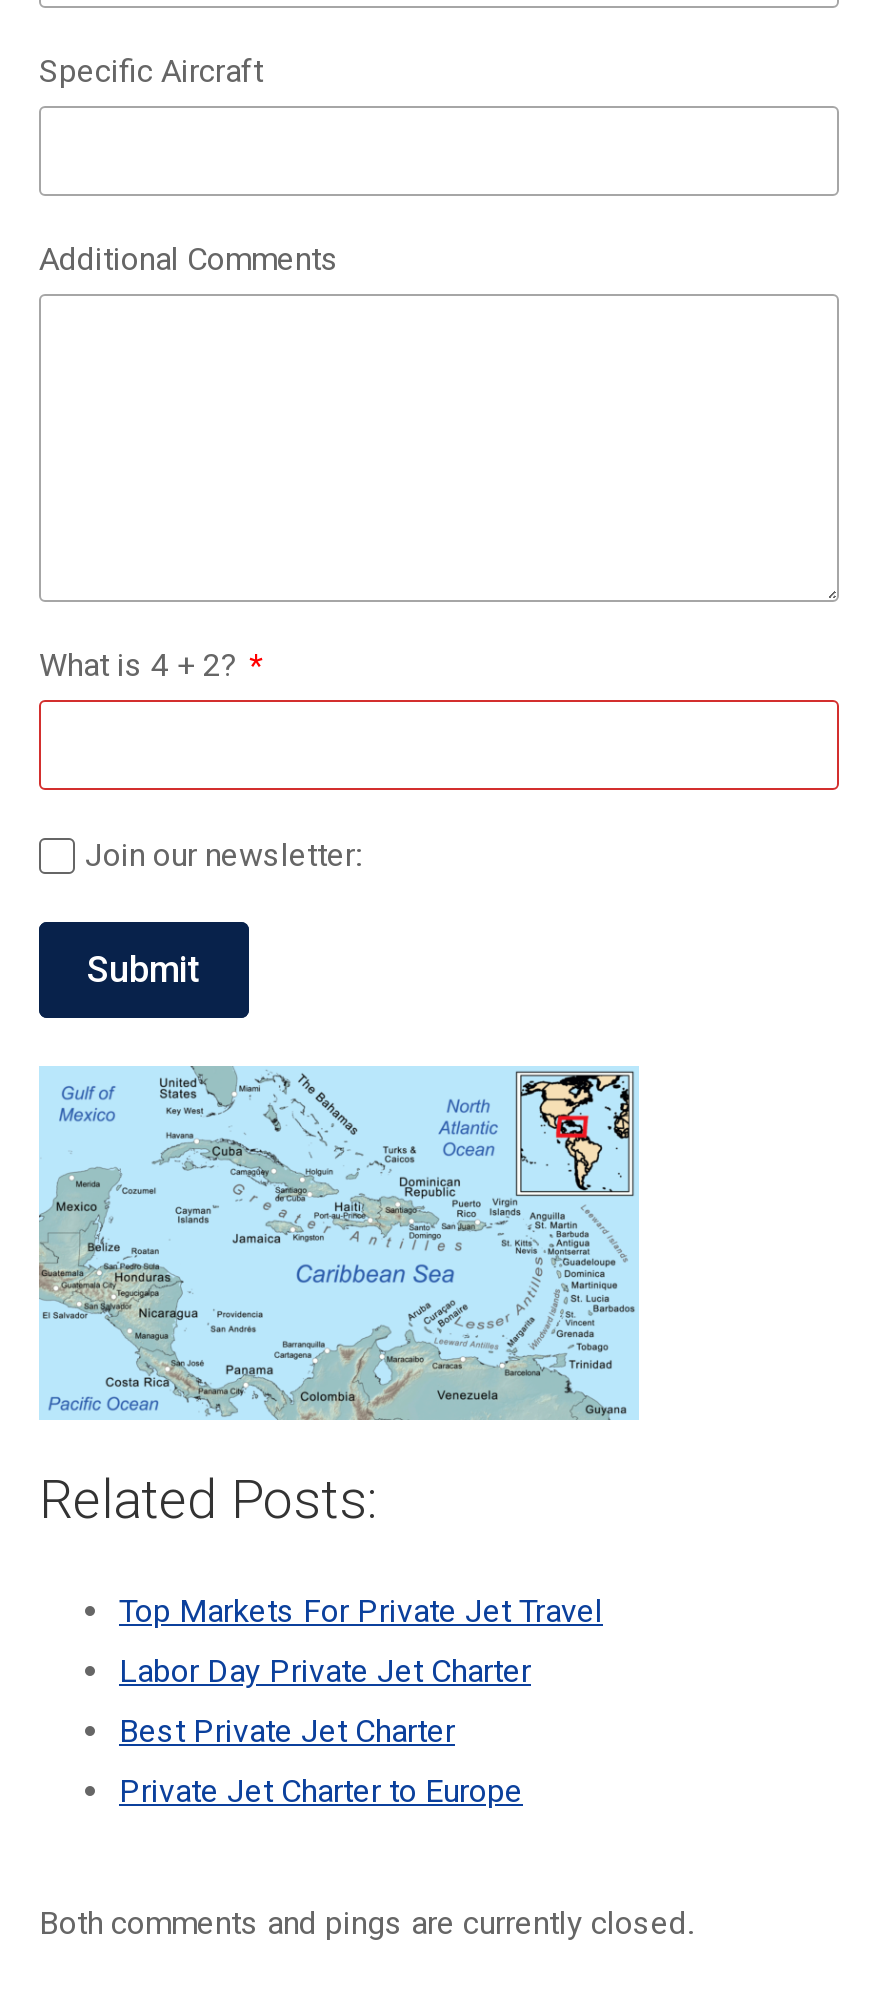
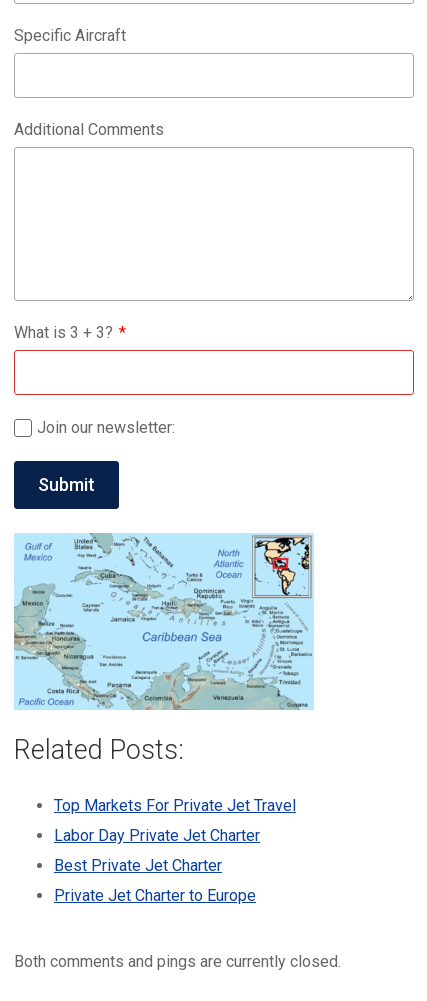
[39,647,237,685] What is 4 + 2? -> [14,323,113,342] What is 3 + 3?

